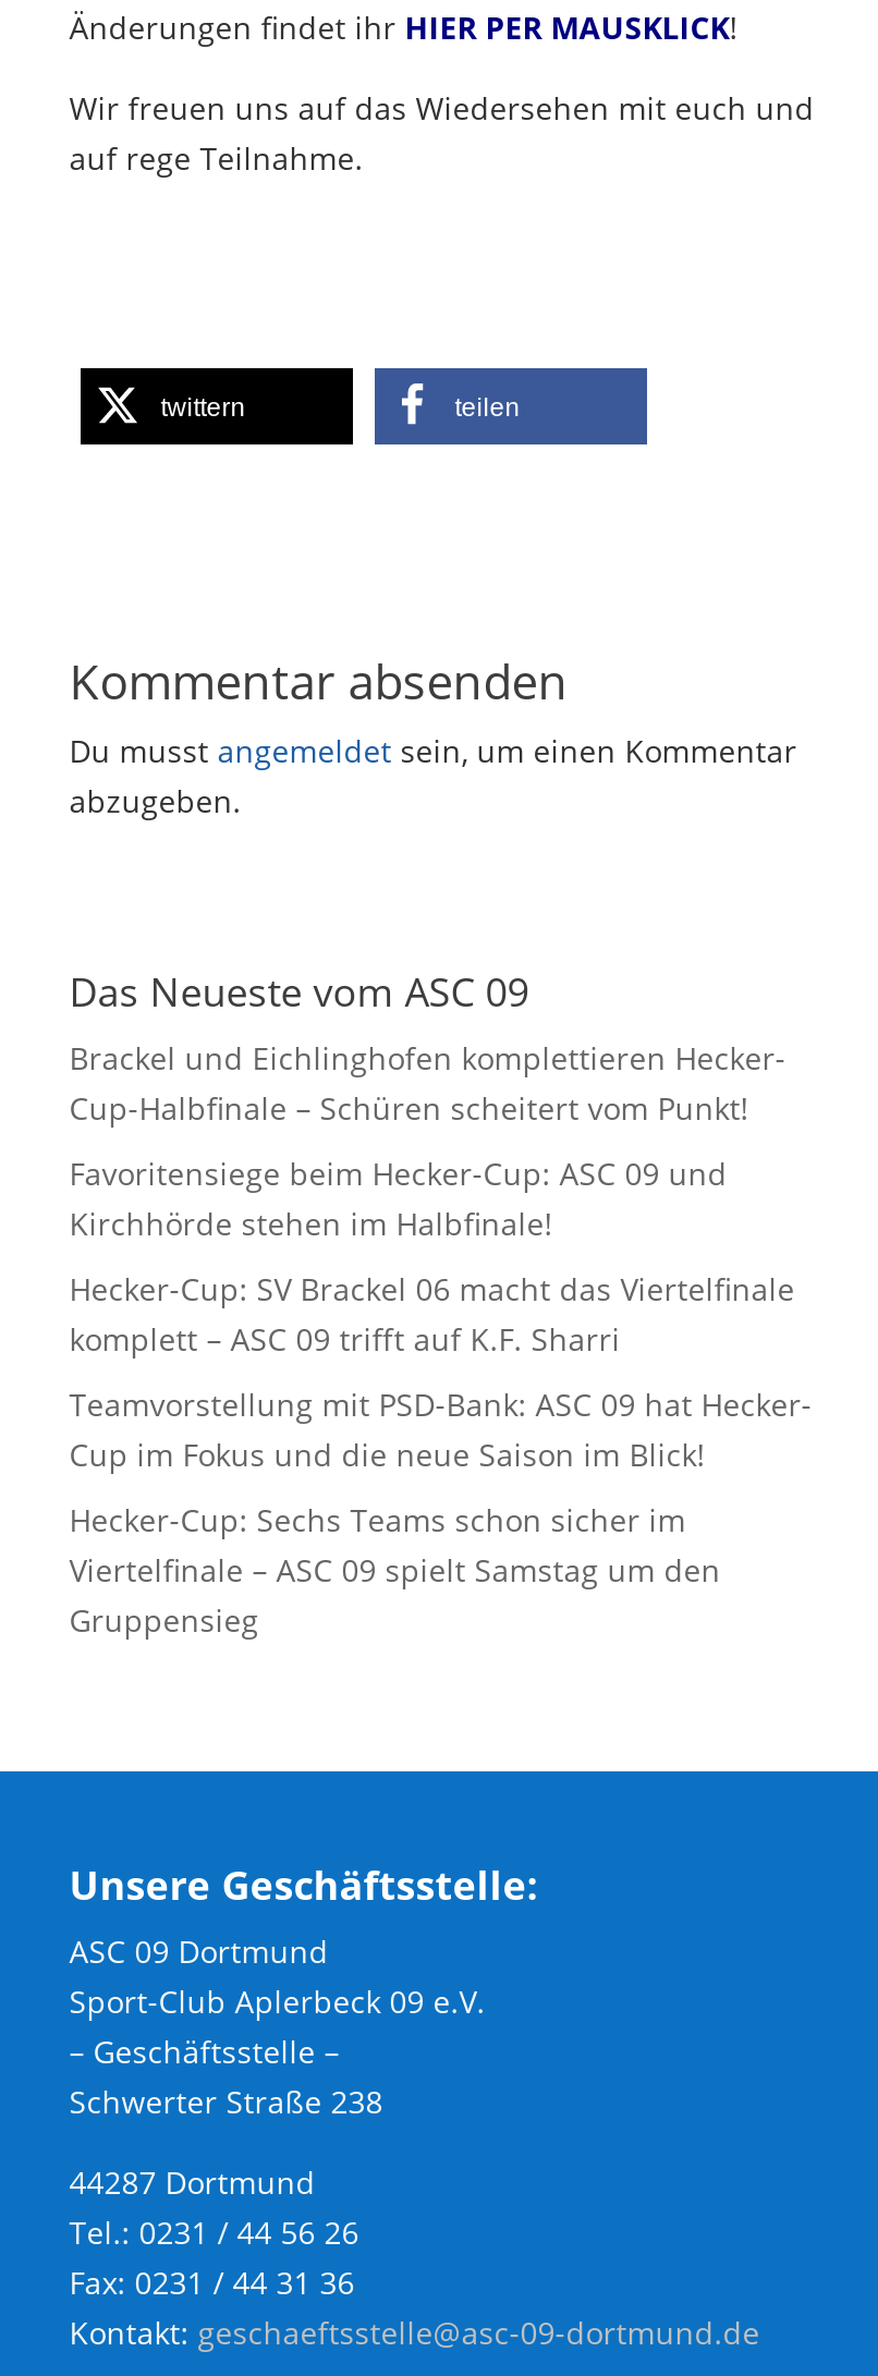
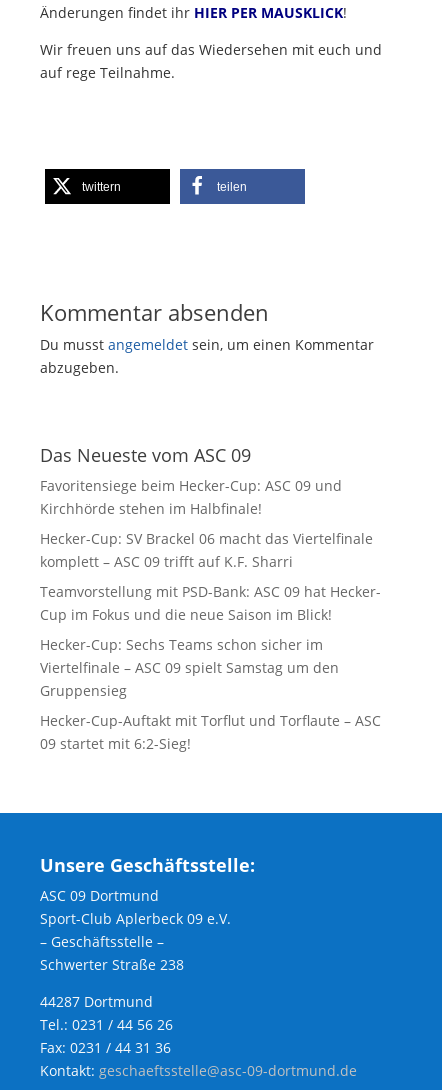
[69,1038,786,1129] Brackel und Eichlinghofen komplettieren Hecker- | Cup-Halbfinale – Schüren scheitert vom Punkt! -> none
moved [69,1153,812,1641] -> [40,476,381,700]: Favoritensiege beim Hecker-Cup: ASC 09 und | Kirchhörde stehen im Halbfinale! | Hecker-Cup: SV Brackel 06 macht das Viertelfinale | ... | Viertelfinale – ASC 09 spielt Samstag um den | Gruppensieg
none -> [40,711,381,753] Hecker-Cup-Auftakt mit Torflut und Torflaute – ASC | 09 startet mit 6:2-Sieg!

